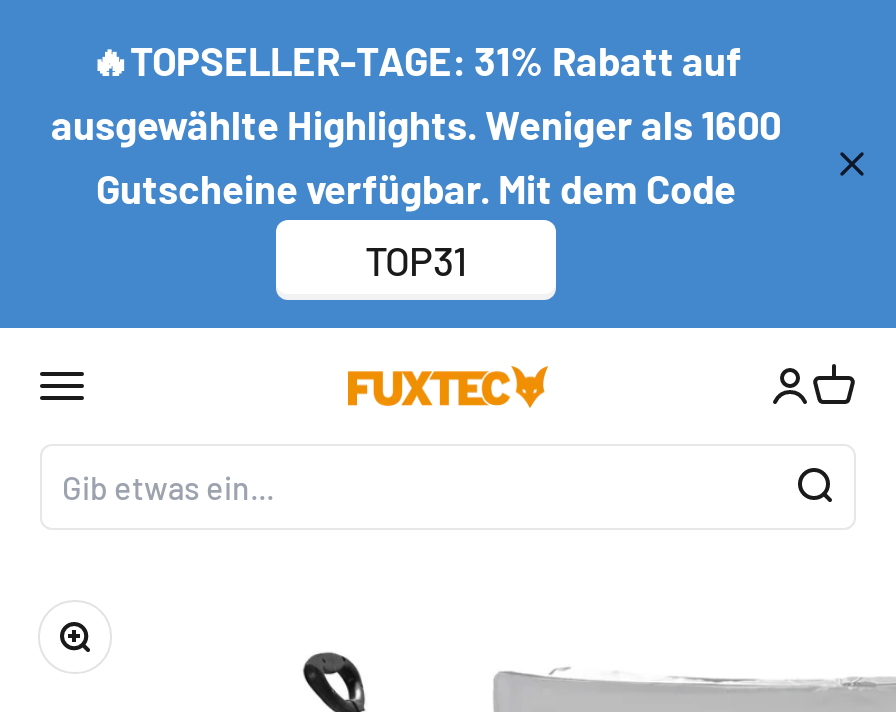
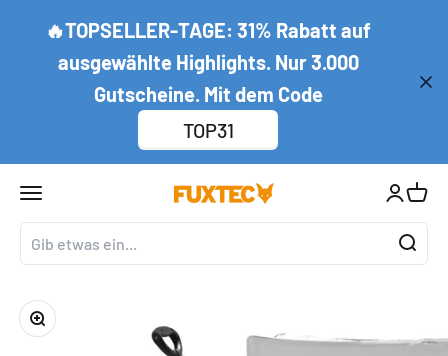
[51,100,781,212] ausgewählte Highlights. Weniger als 1600 | Gutscheine verfügbar. Mit dem Code -> [57,50,358,106] ausgewählte Highlights. Nur 3.000 | Gutscheine. Mit dem Code

